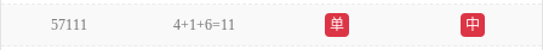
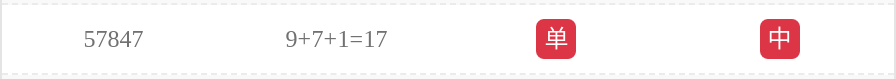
[51,17,87,33] 57111 -> [84,25,144,53] 57847
[173,17,235,33] 4+1+6=11 -> [286,25,388,53] 9+7+1=17

